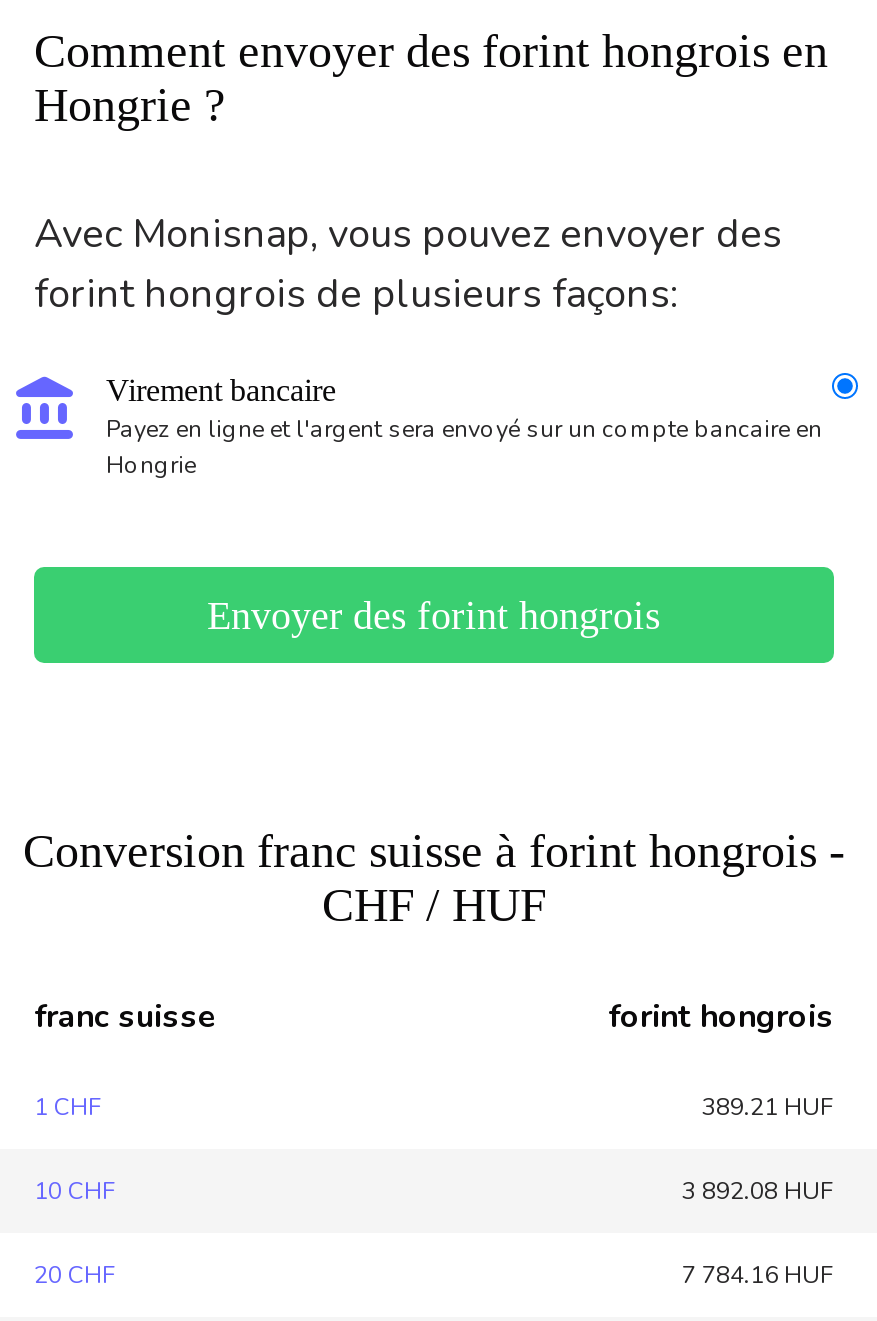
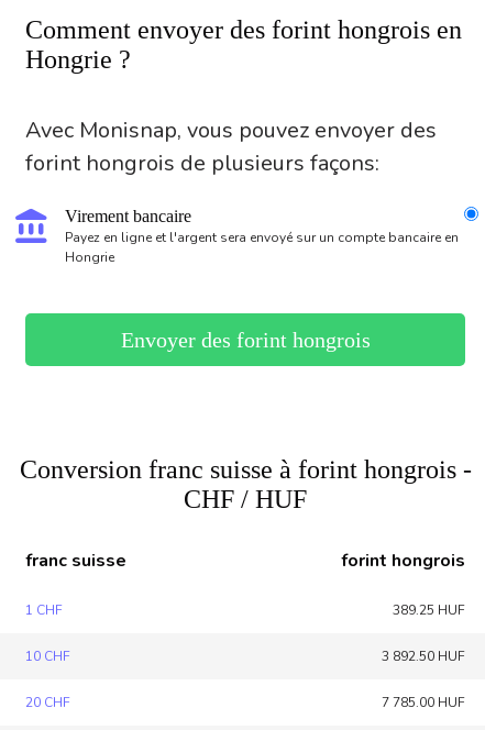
[702,1091,834,1123] 389.21 HUF -> [393,601,465,619] 389.25 HUF
[682,1175,834,1207] 3 892.08 HUF -> [382,648,465,665] 3 892.50 HUF
[682,1259,834,1291] 7 784.16 HUF -> [382,694,465,711] 7 785.00 HUF

